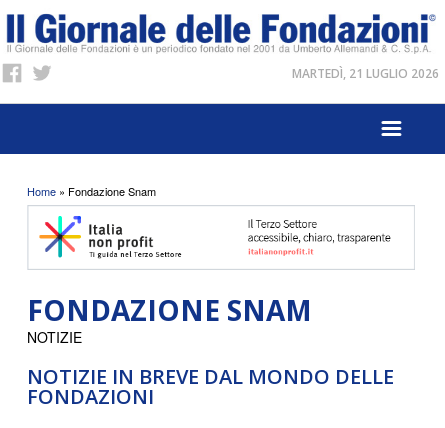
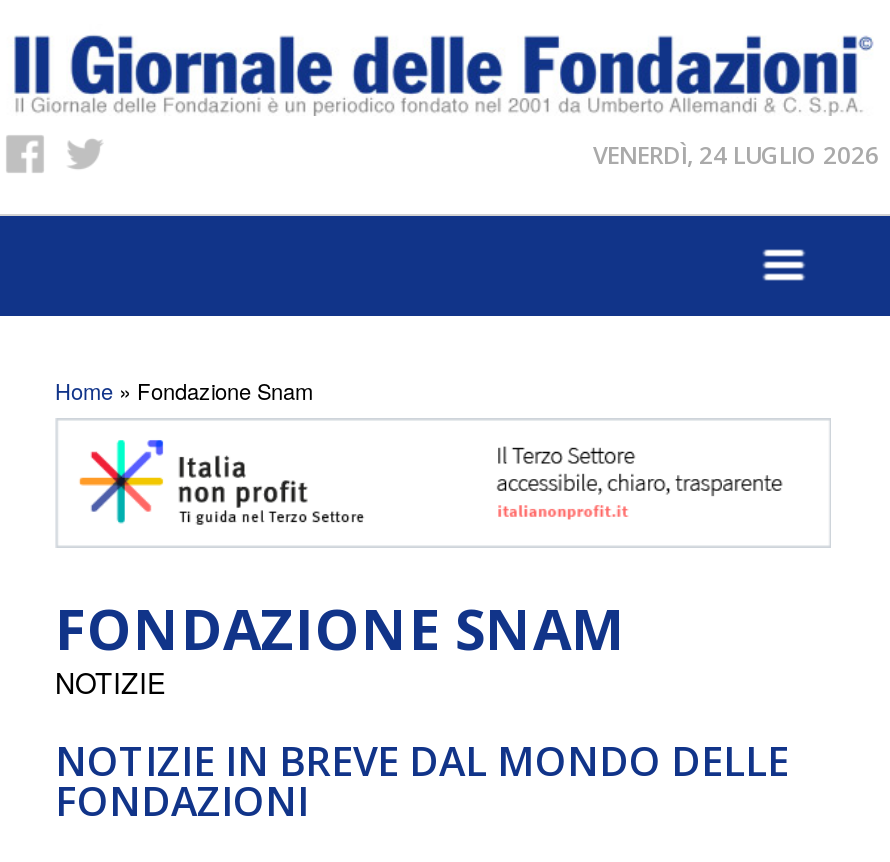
[292,65,439,82] MARTEDÌ, 21 LUGLIO 2026 -> [593,138,879,172] VENERDÌ, 24 LUGLIO 2026

